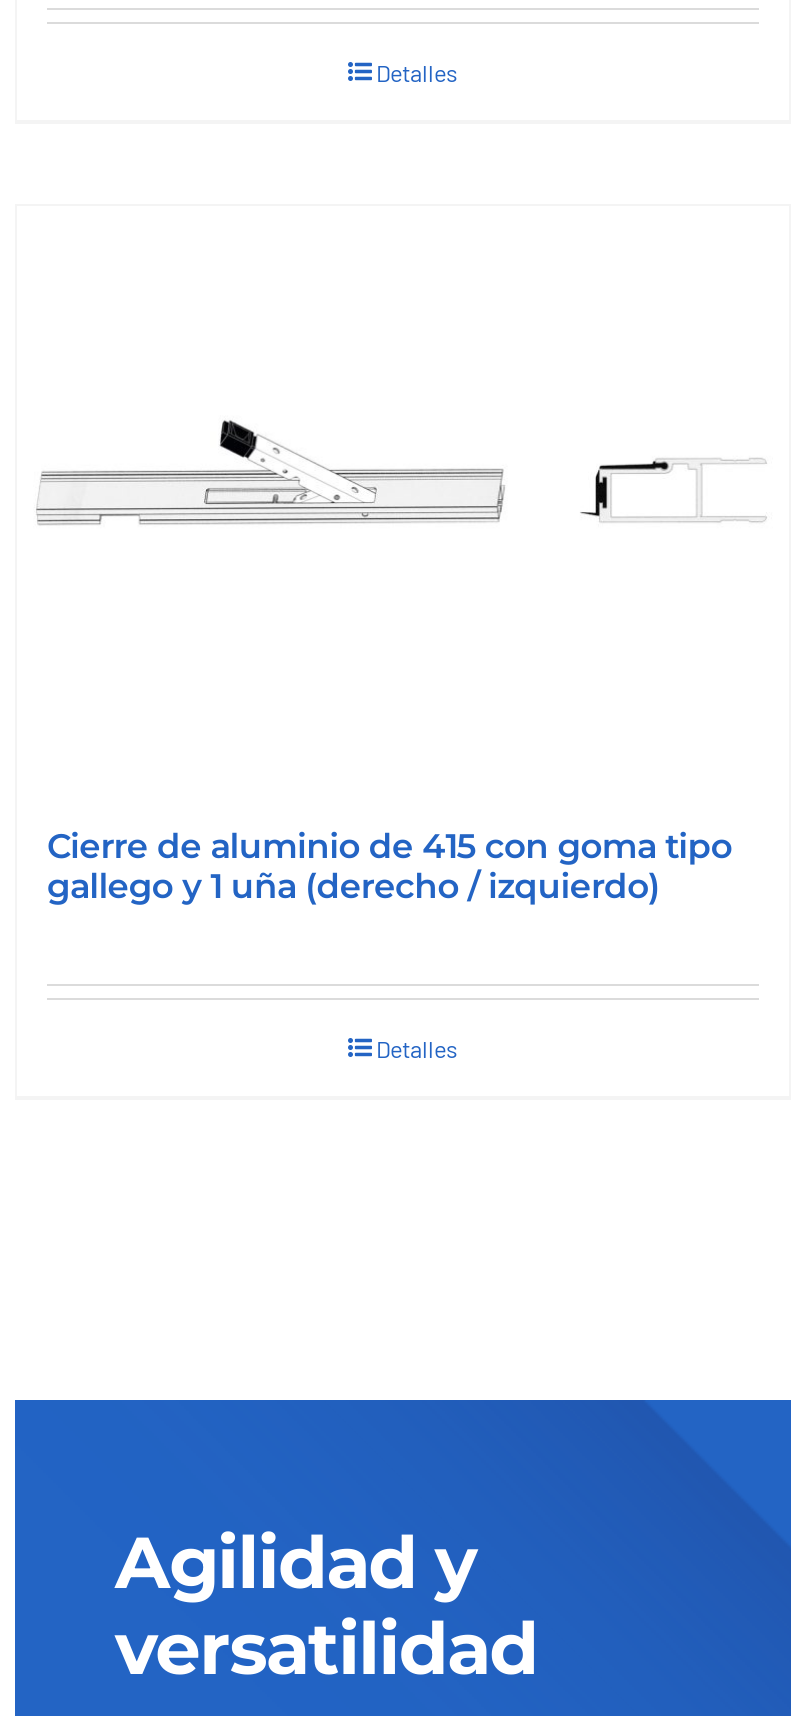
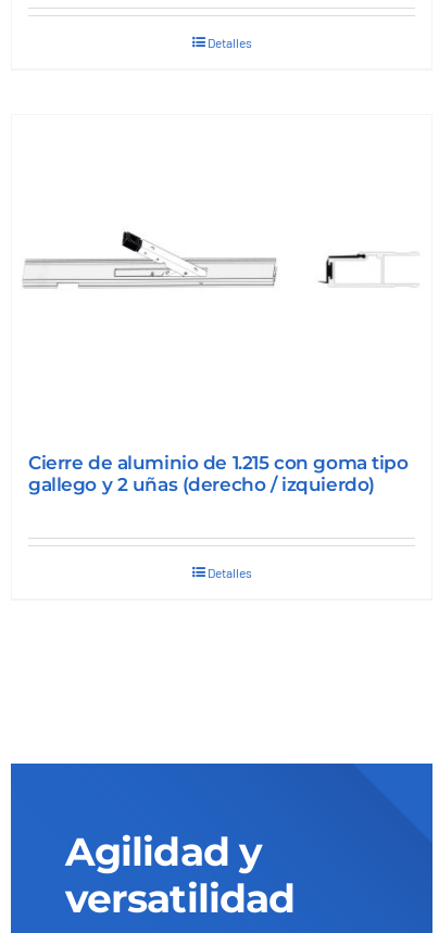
[47,826,732,866] Cierre de aluminio de 415 con goma tipo -> [28,452,408,474] Cierre de aluminio de 1.215 con goma tipo
[47,866,660,906] gallego y 1 uña (derecho / izquierdo) -> [28,474,375,495] gallego y 2 uñas (derecho / izquierdo)

